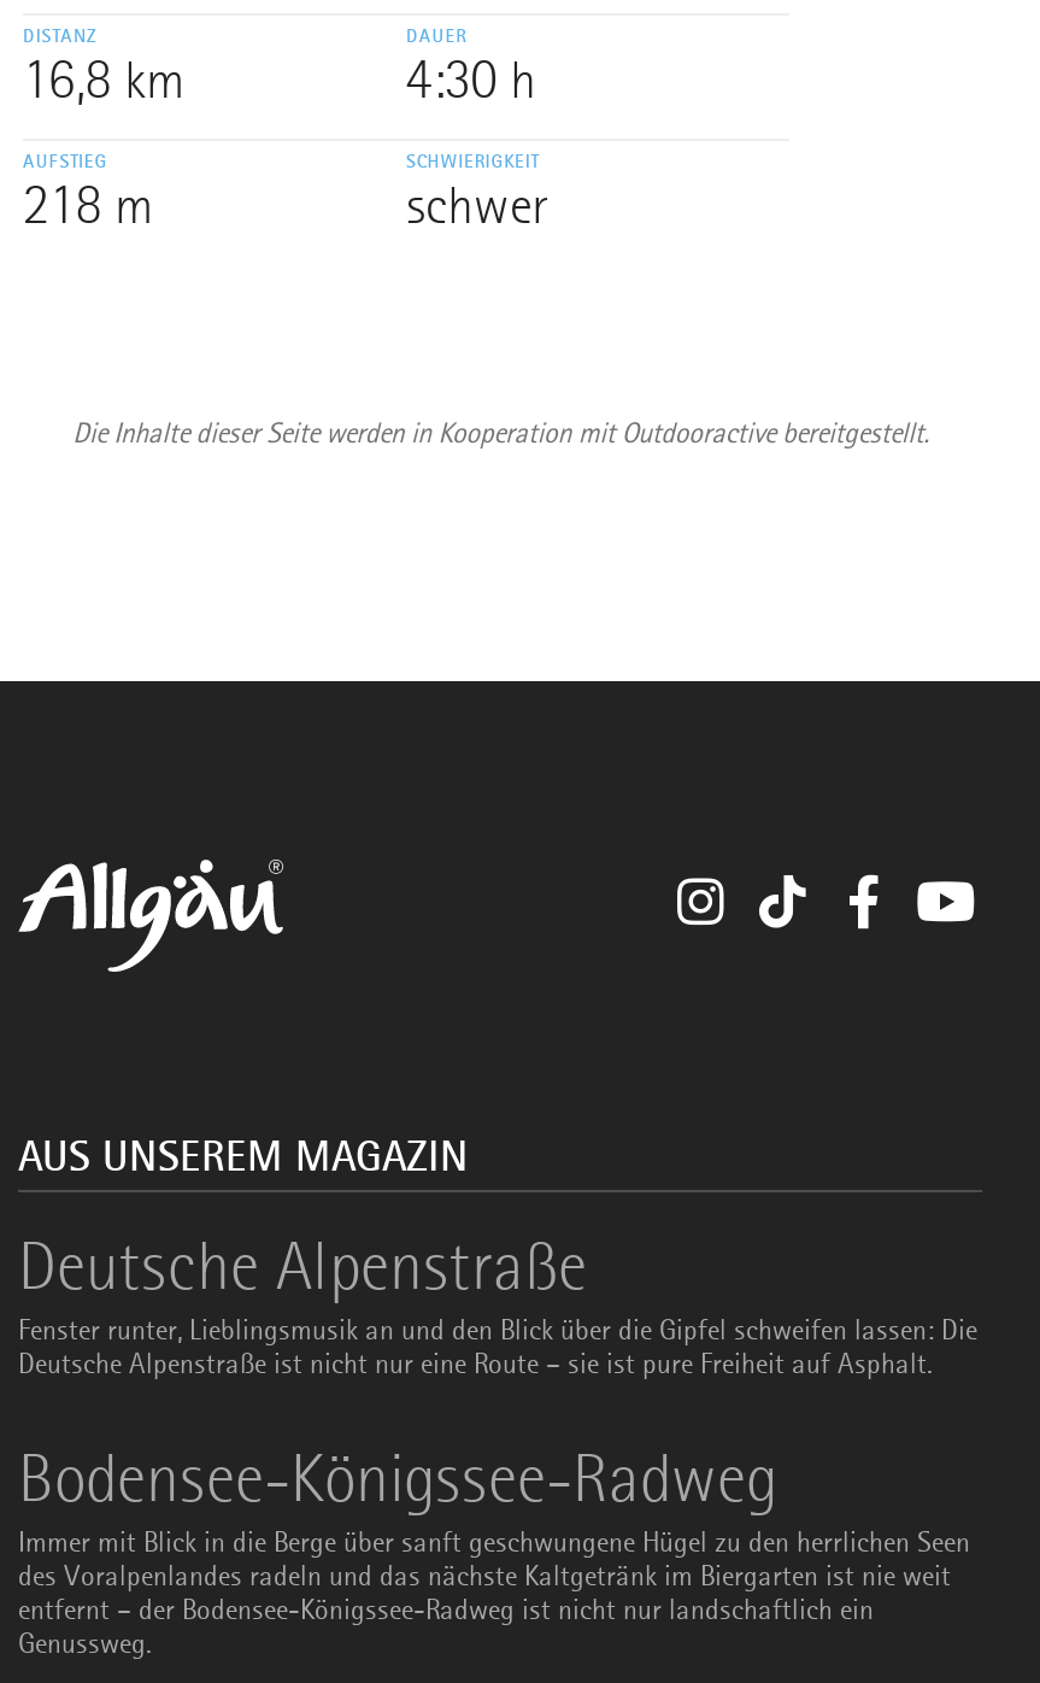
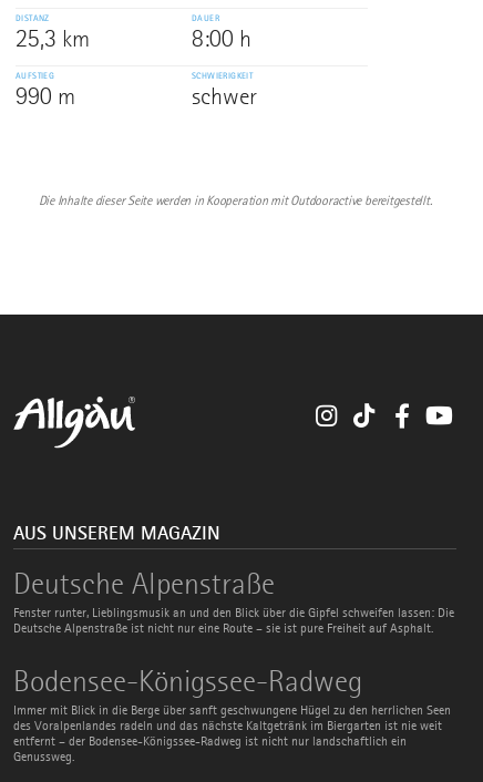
[23,50,184,110] 16,8 km -> [16,25,90,52] 25,3 km
[406,50,536,110] 4:30 h -> [192,25,251,52] 8:00 h
[23,175,153,236] 218 m -> [16,82,75,110] 990 m

